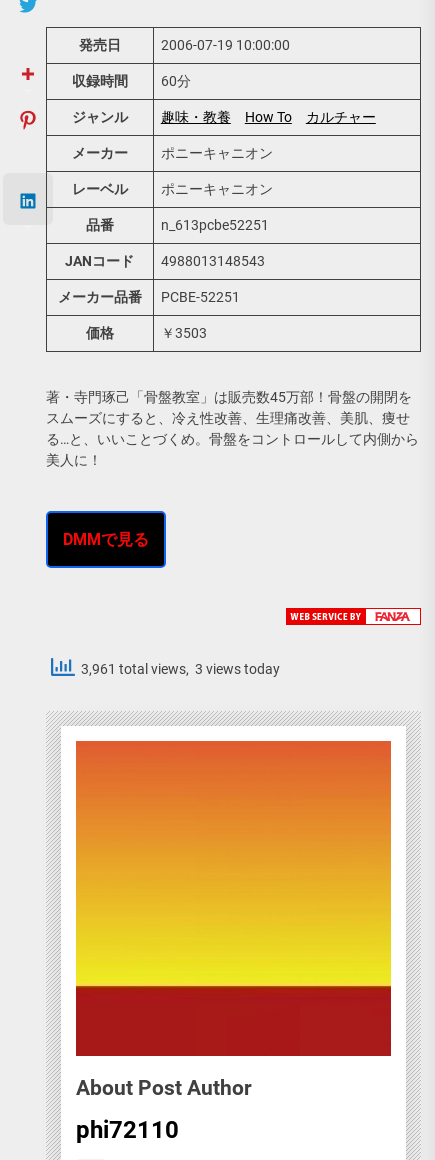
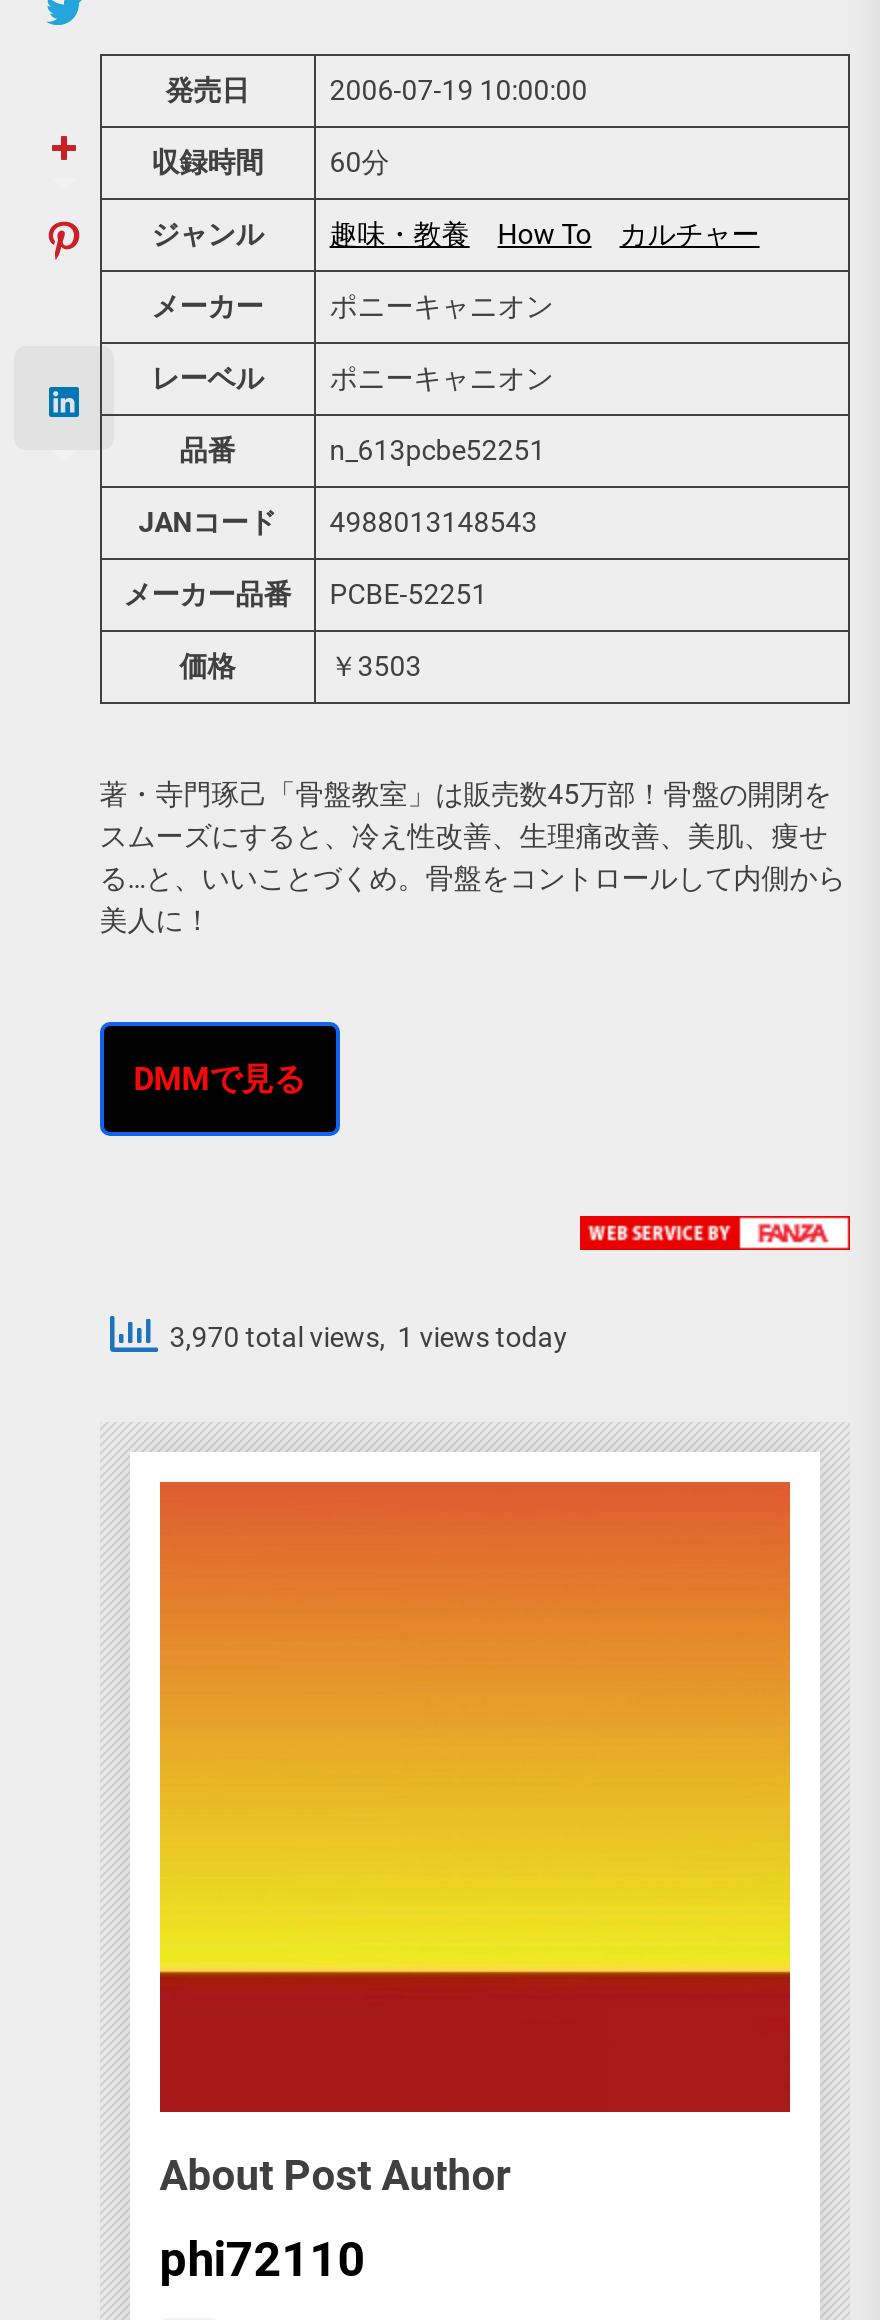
[75,661,280,677] 3,961 total views, 3 views today -> [158,1321,568,1353] 3,970 total views, 1 views today

